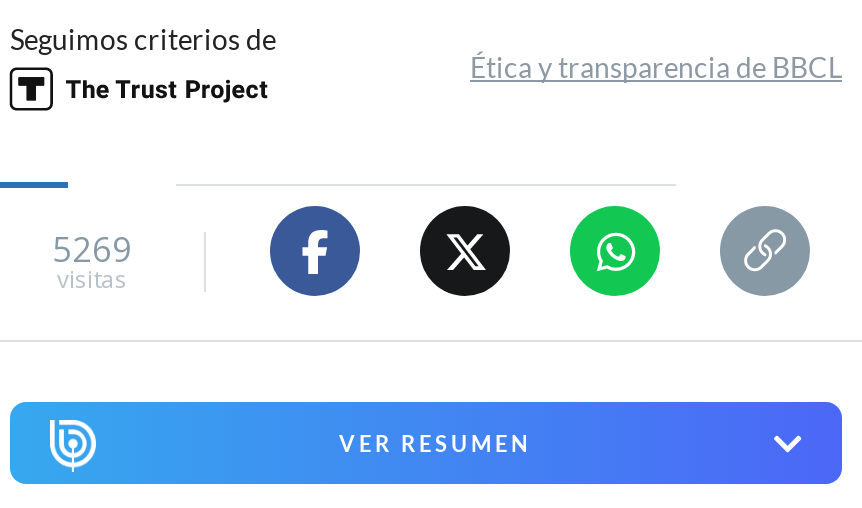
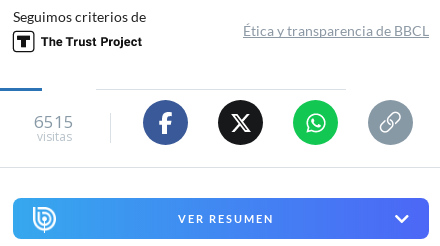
[52,226,132,272] 5269 -> [34,110,74,133] 6515

